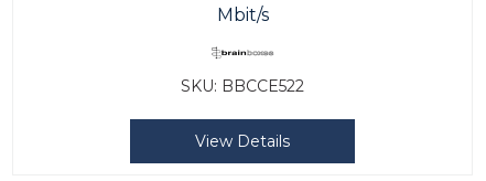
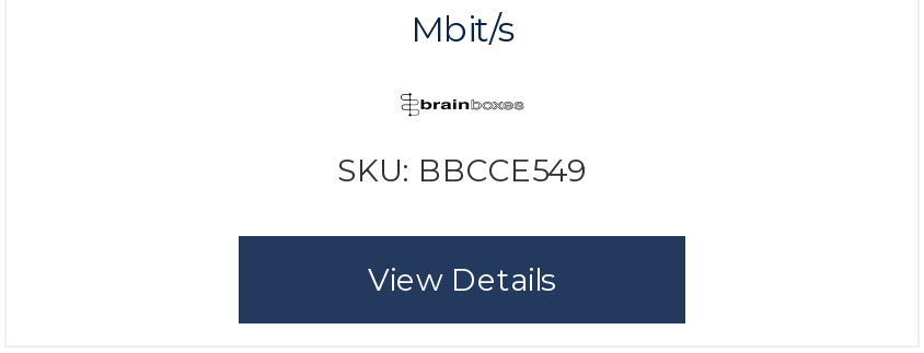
[181,76,304,96] SKU: BBCCE522 -> [337,150,587,190] SKU: BBCCE549

